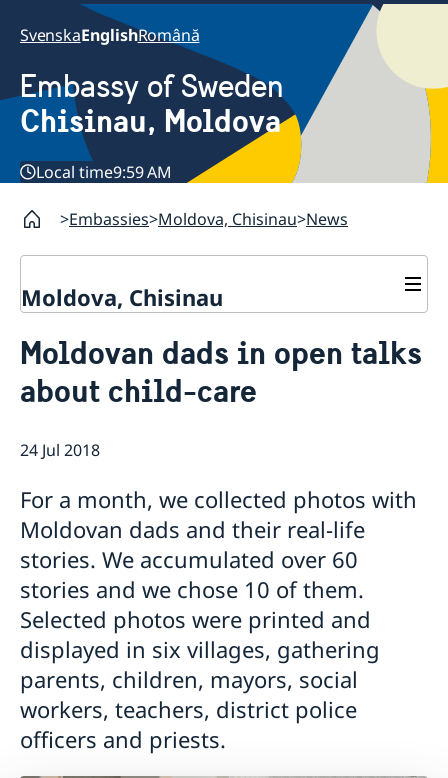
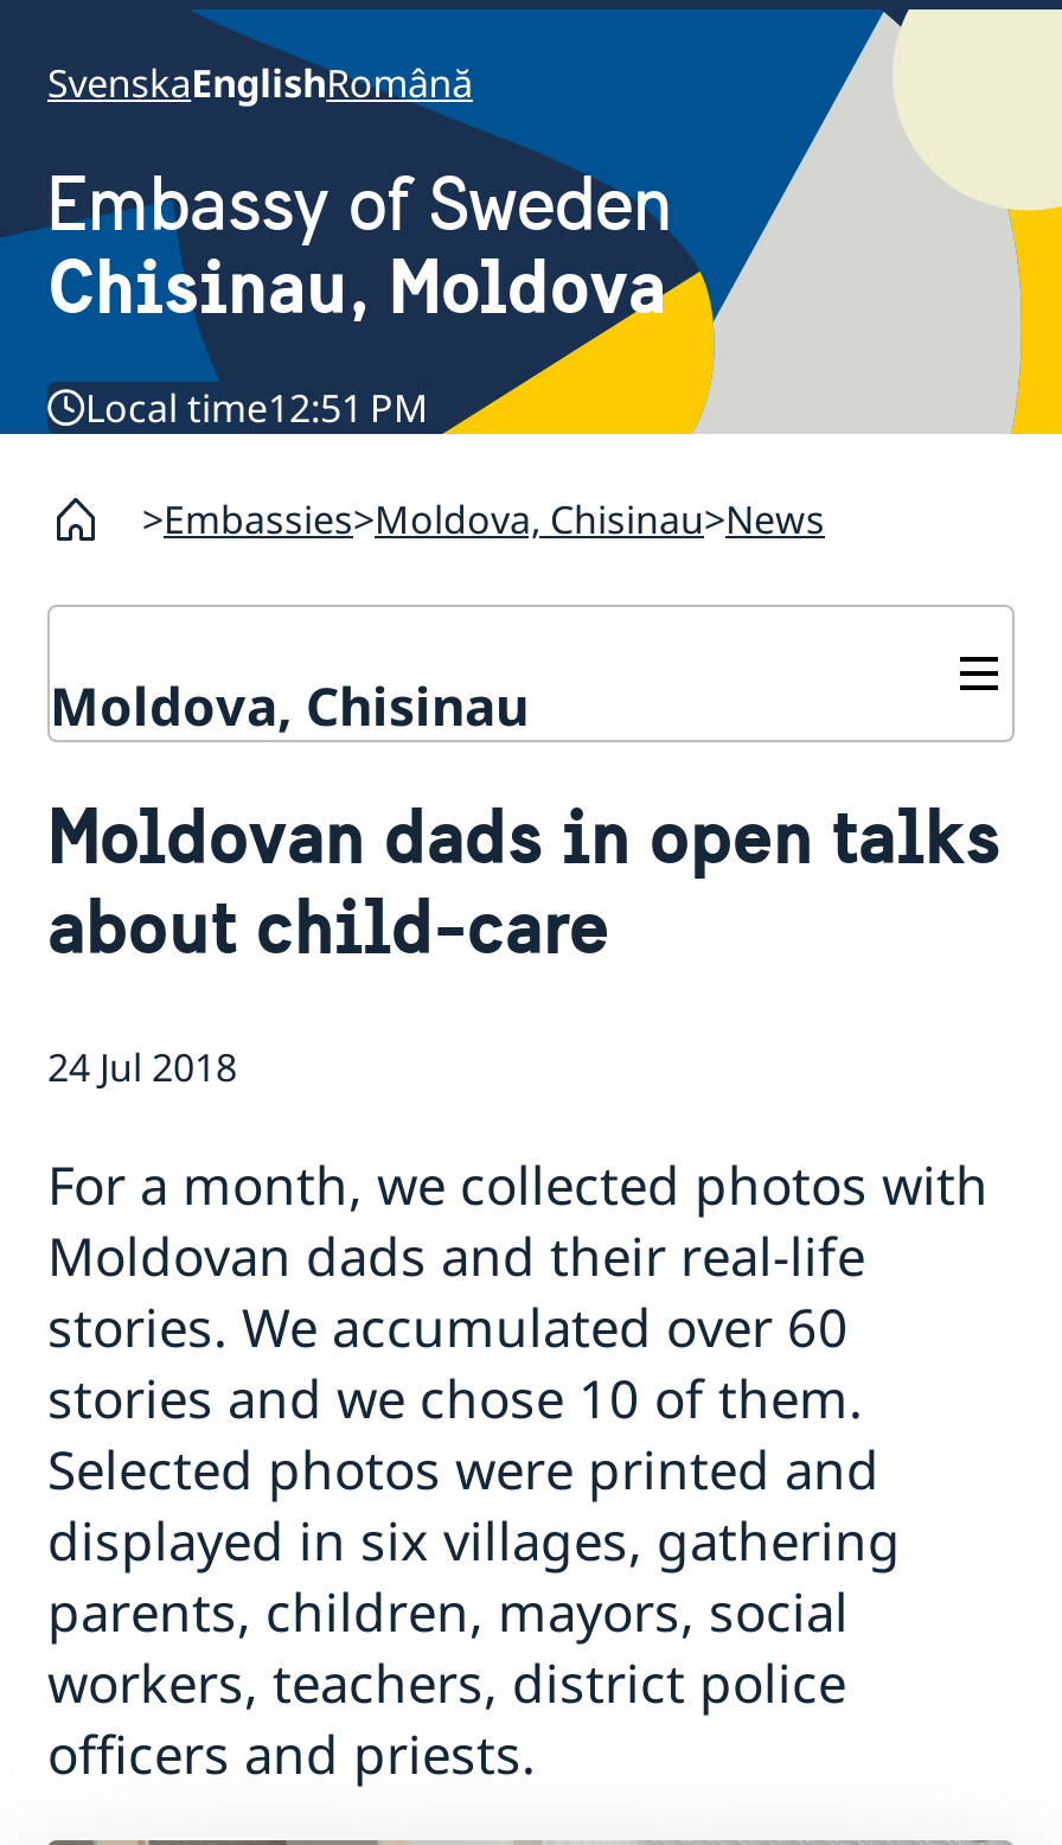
[36,161,172,183] Local time9:59 AM -> [85,383,429,435] Local time12:51 PM

